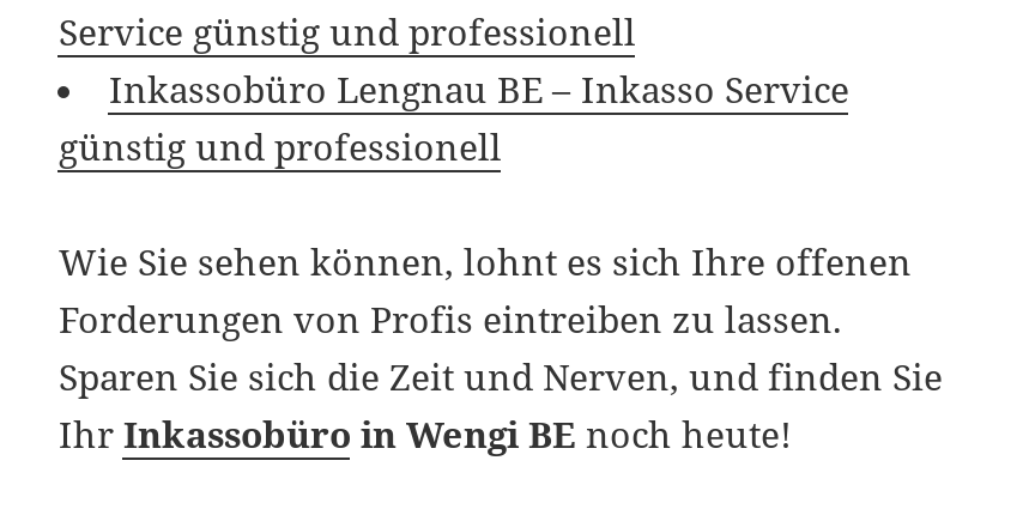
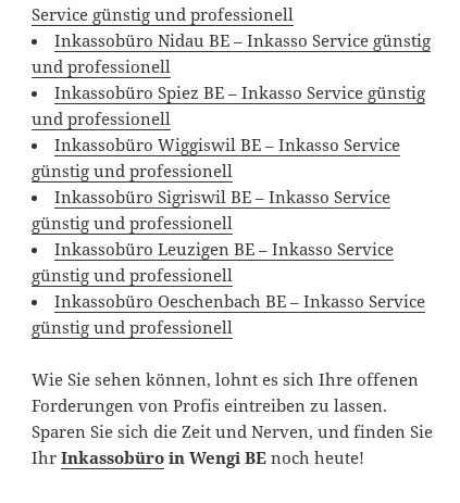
[109,65,849,113] Inkassobüro Lengnau BE – Inkasso Service -> [32,30,431,312] Inkassobüro Nidau BE – Inkasso Service günstig | und professionell | Inkassobüro Spiez BE – Inkasso Service günstig | und professionell | Inkassobüro Wiggiswil BE – Inkasso Service | günstig und professionell | Inkassobüro Sigriswil BE – Inkasso Service | günstig und professionell | Inkassobüro Leuzigen BE – Inkasso Service | günstig und professionell | Inkassobüro Oeschenbach BE – Inkasso Service

